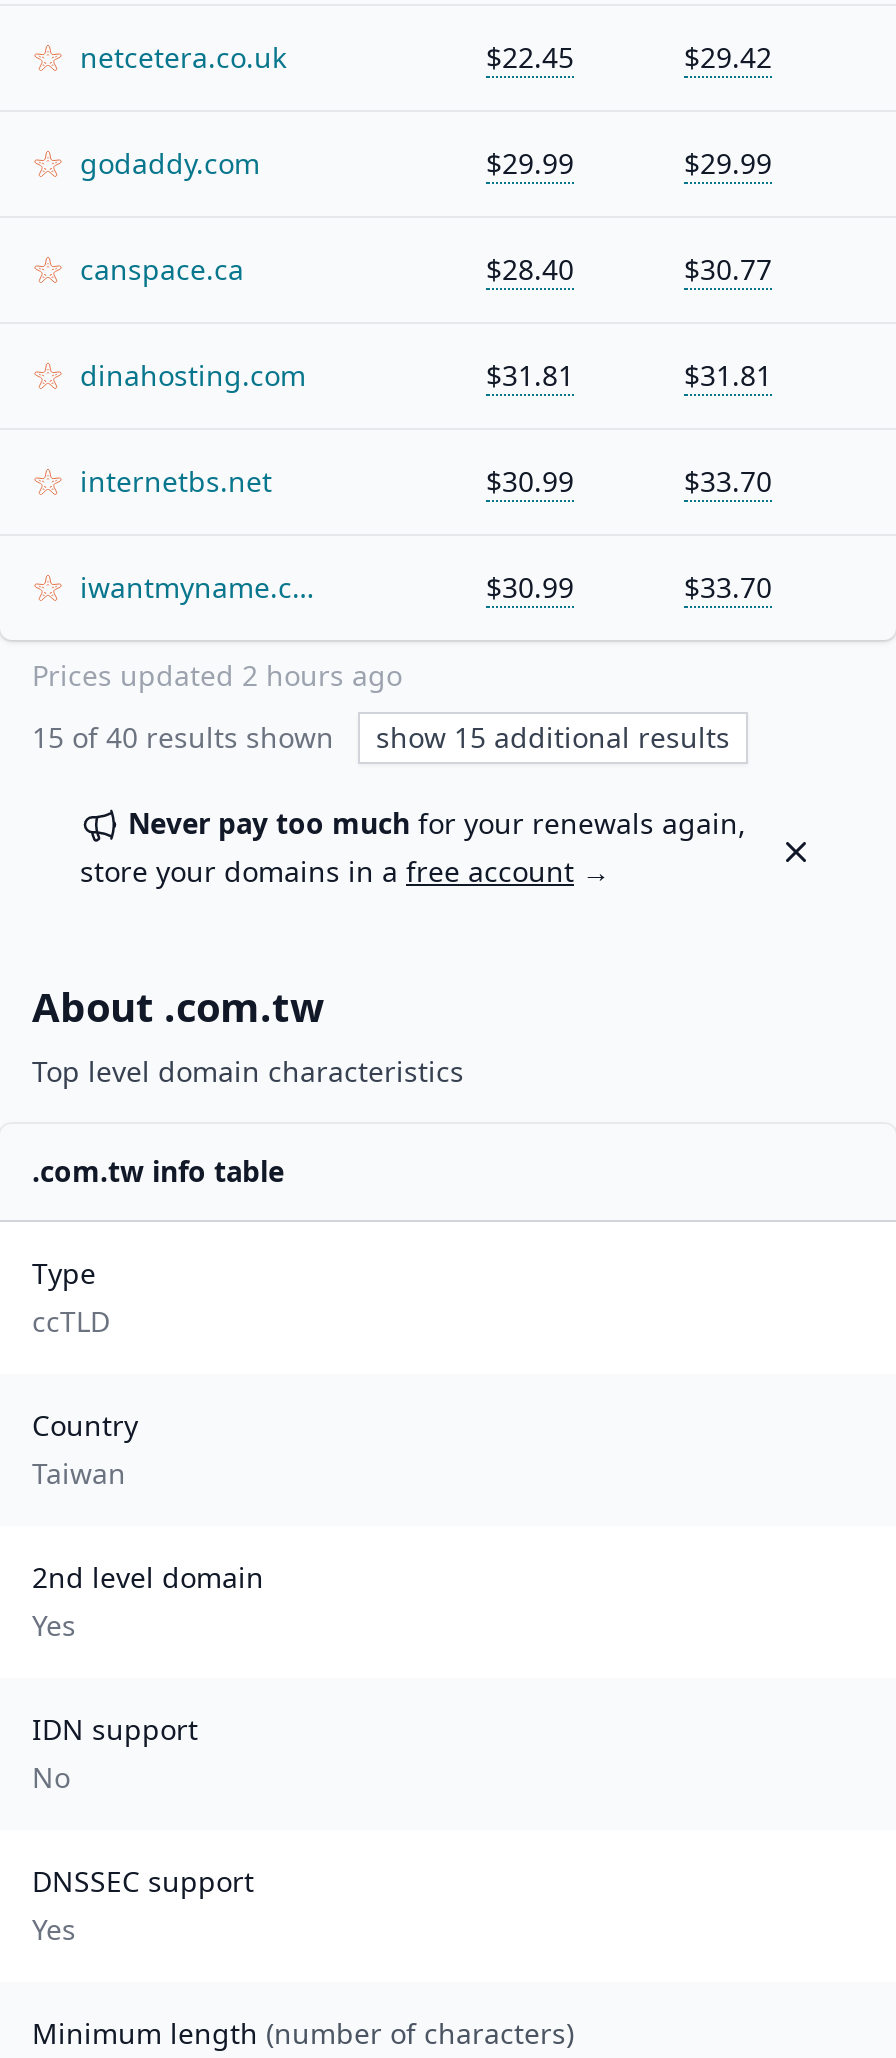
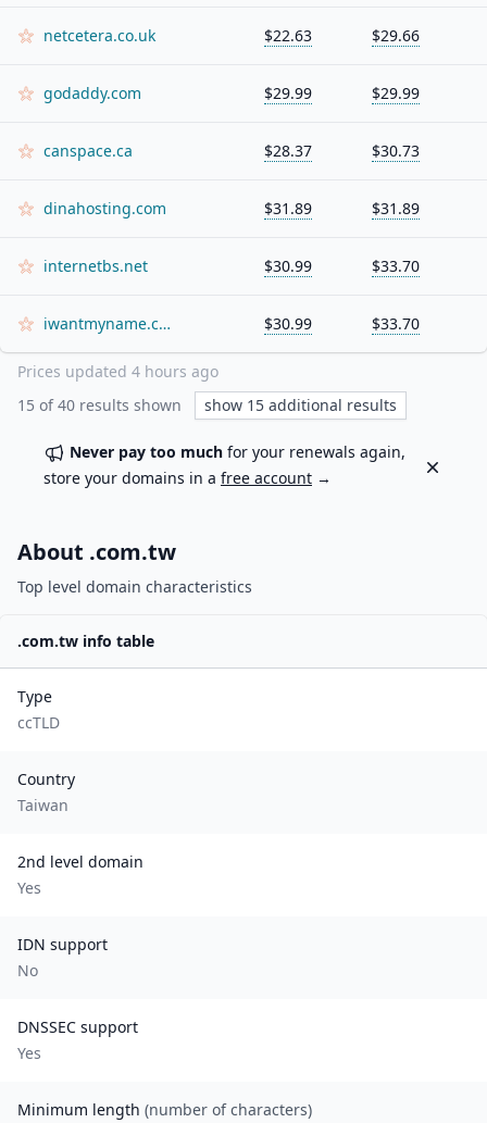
[486,38,574,76] $22.45 -> [264,25,312,46] $22.63
[684,38,772,76] $29.42 -> [372,25,420,46] $29.66
[486,250,574,288] $28.40 -> [264,140,312,161] $28.37
[684,250,772,288] $30.77 -> [372,140,420,161] $30.73
[486,356,574,394] $31.81 -> [264,198,312,219] $31.89
[684,356,772,394] $31.81 -> [372,198,420,219] $31.89
[32,656,402,694] Prices updated 2 hours ago -> [17,361,218,382] Prices updated 4 hours ago

